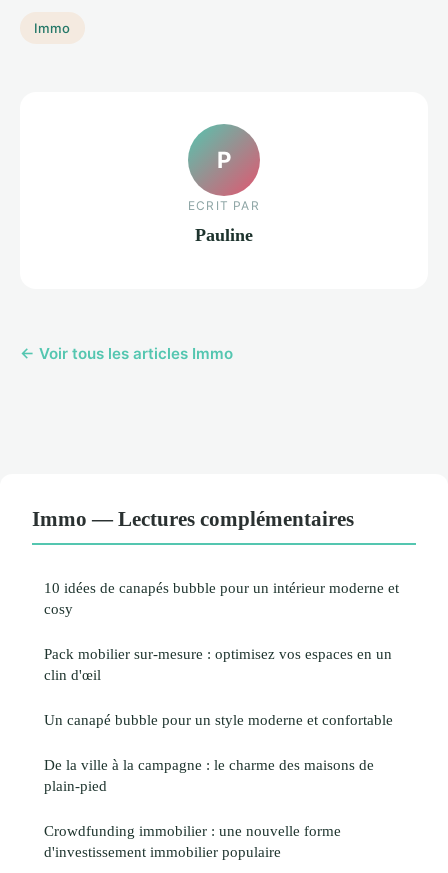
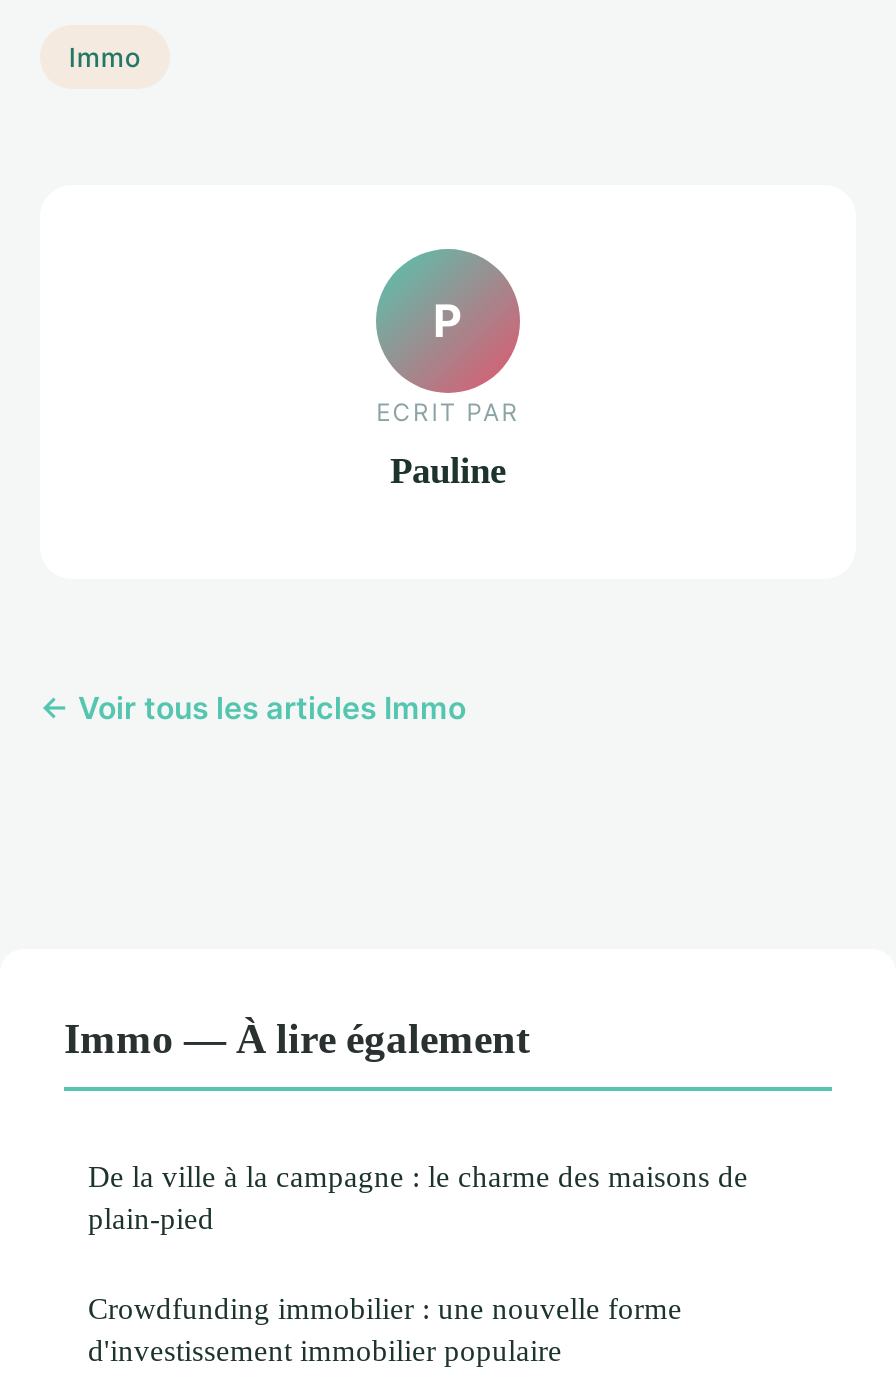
[32,507,399,728] Immo — Lectures complémentaires | 10 idées de canapés bubble pour un intérieur moderne et | cosy | Pack mobilier sur-mesure : optimisez vos espaces en un | clin d'œil | Un canapé bubble pour un style moderne et confortable -> [64,1015,530,1061] Immo — À lire également

